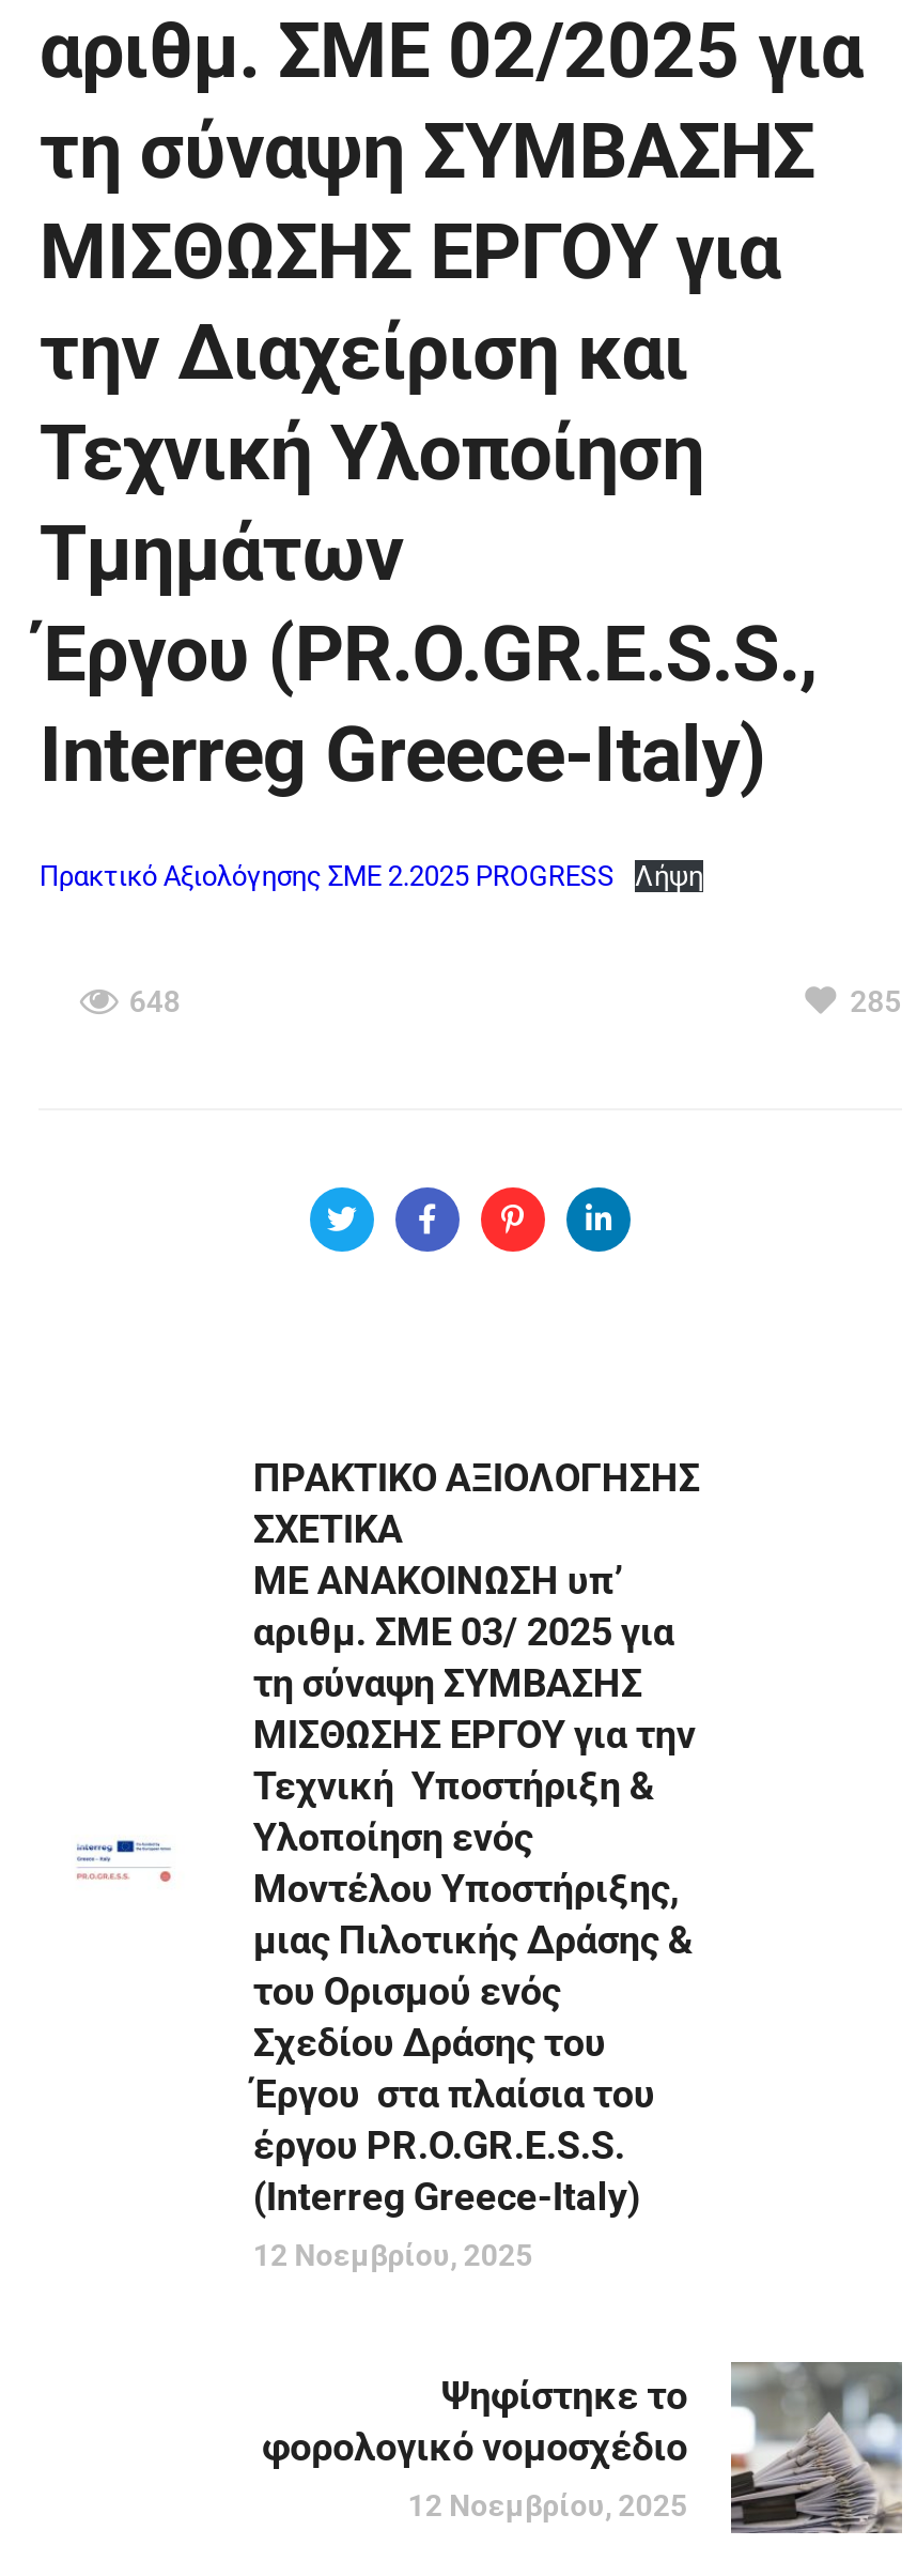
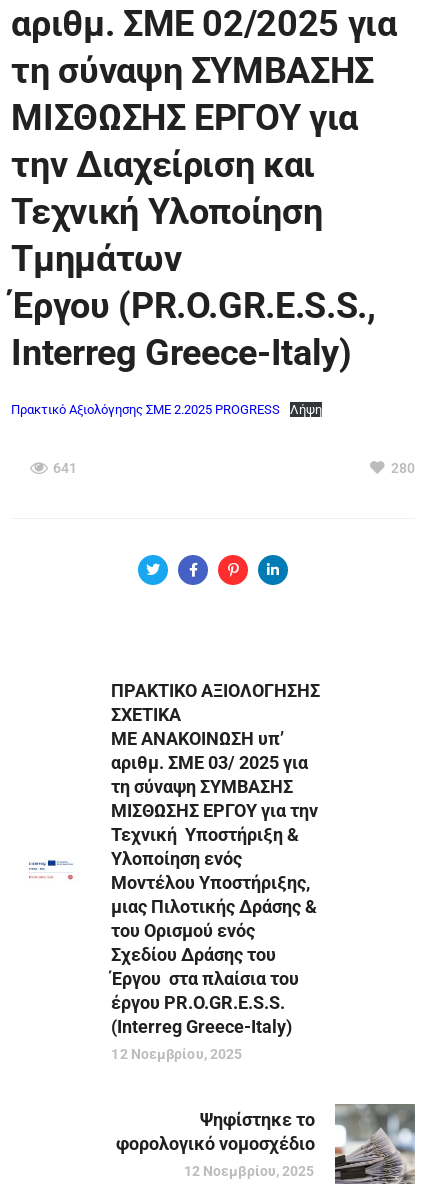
[129,984,180,1018] 648 -> [53,460,77,476] 641
[850,985,901,1019] 285 -> [391,460,415,476] 280

